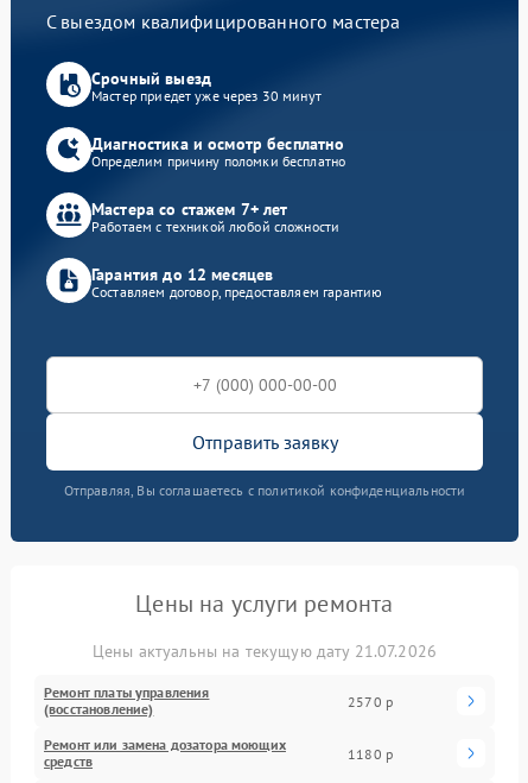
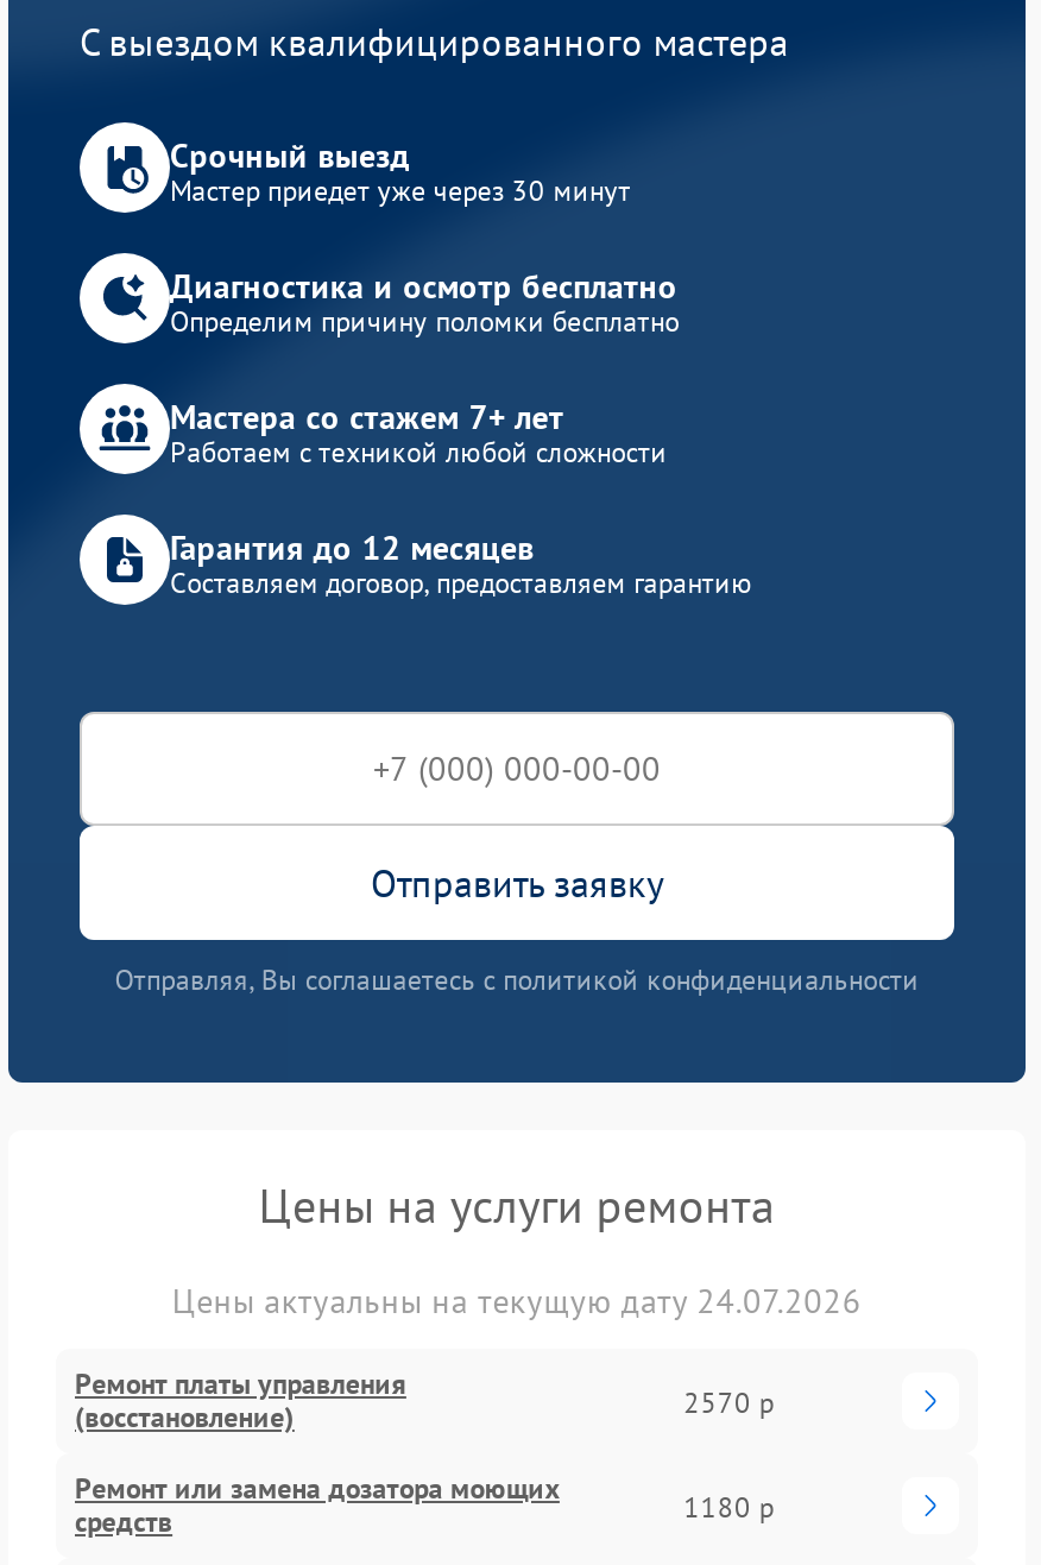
[92,640,437,662] Цены актуальны на текущую дату 21.07.2026 -> [172,1280,862,1323] Цены актуальны на текущую дату 24.07.2026

